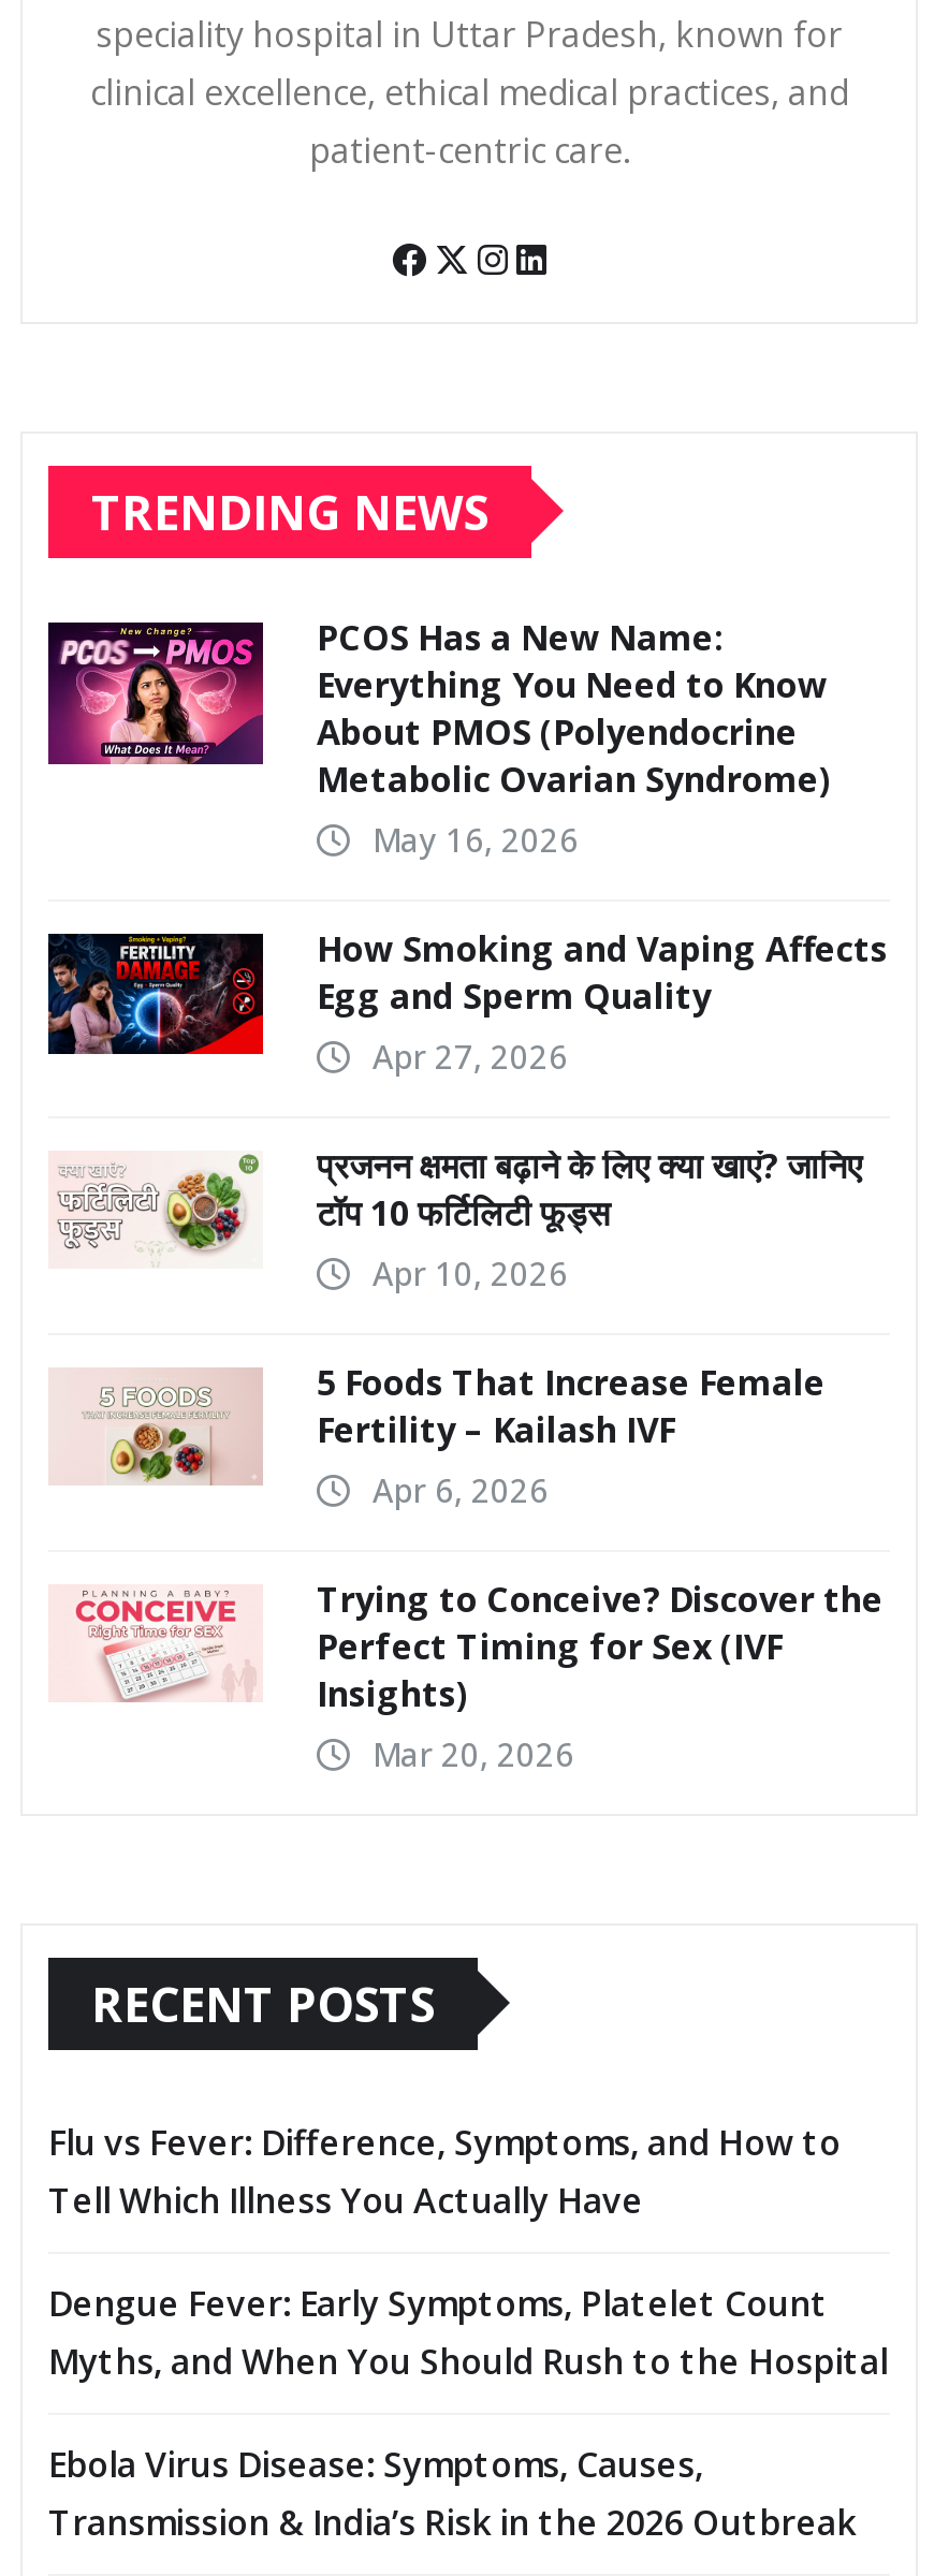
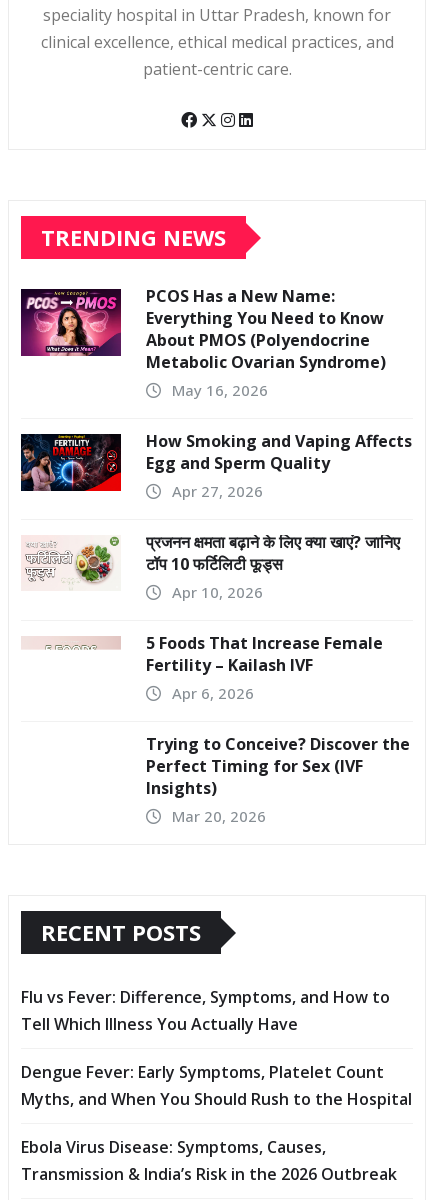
[50,1395,263,1485] [image] -> none
[72,1586,261,1704] [image] -> none

